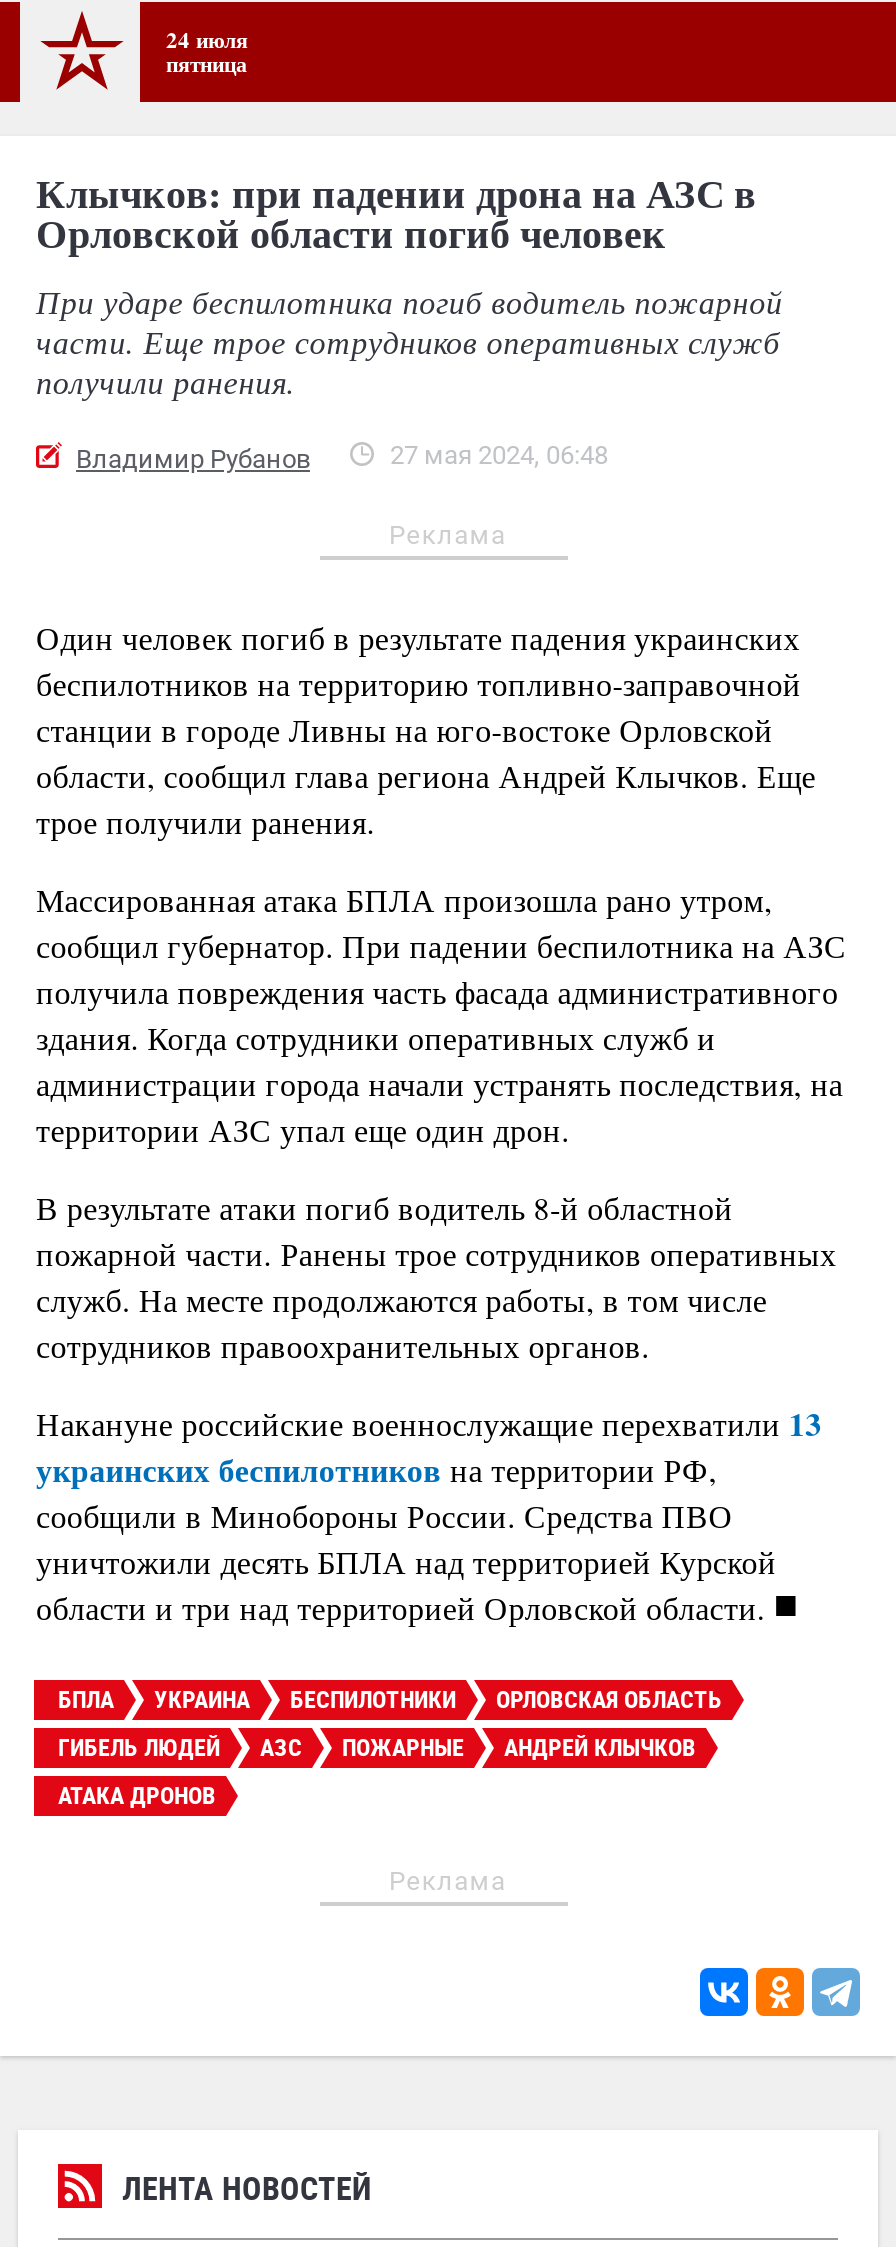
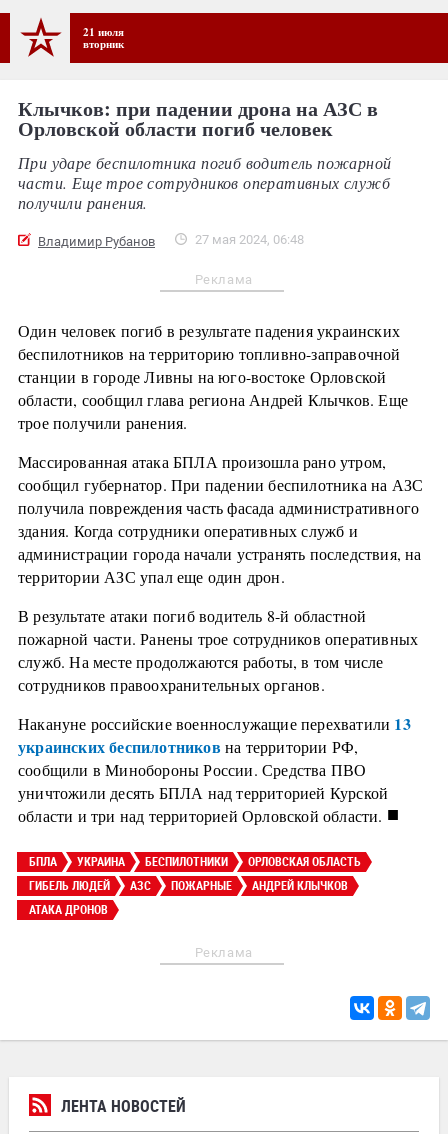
[166,22,248,80] 24 июля | пятница -> [83,23,124,52] 21 июля | вторник

